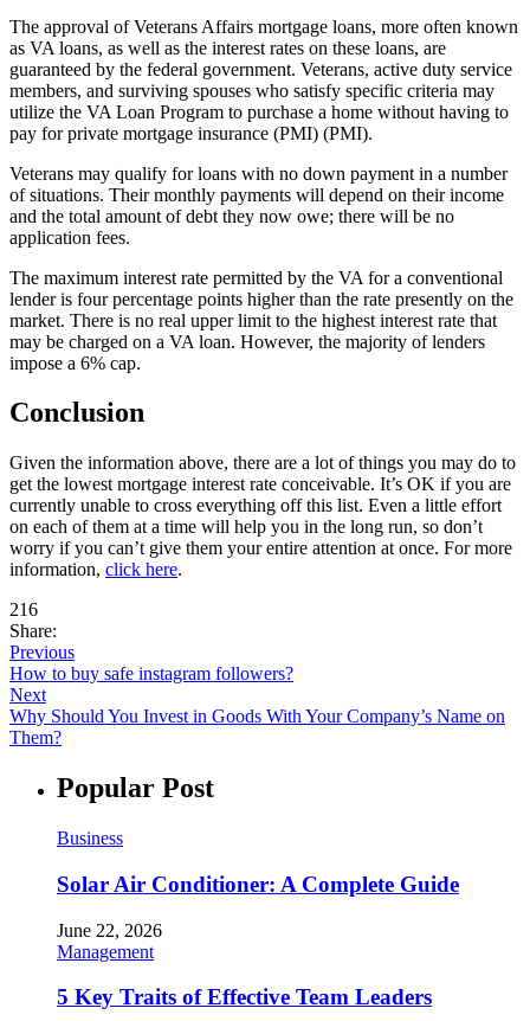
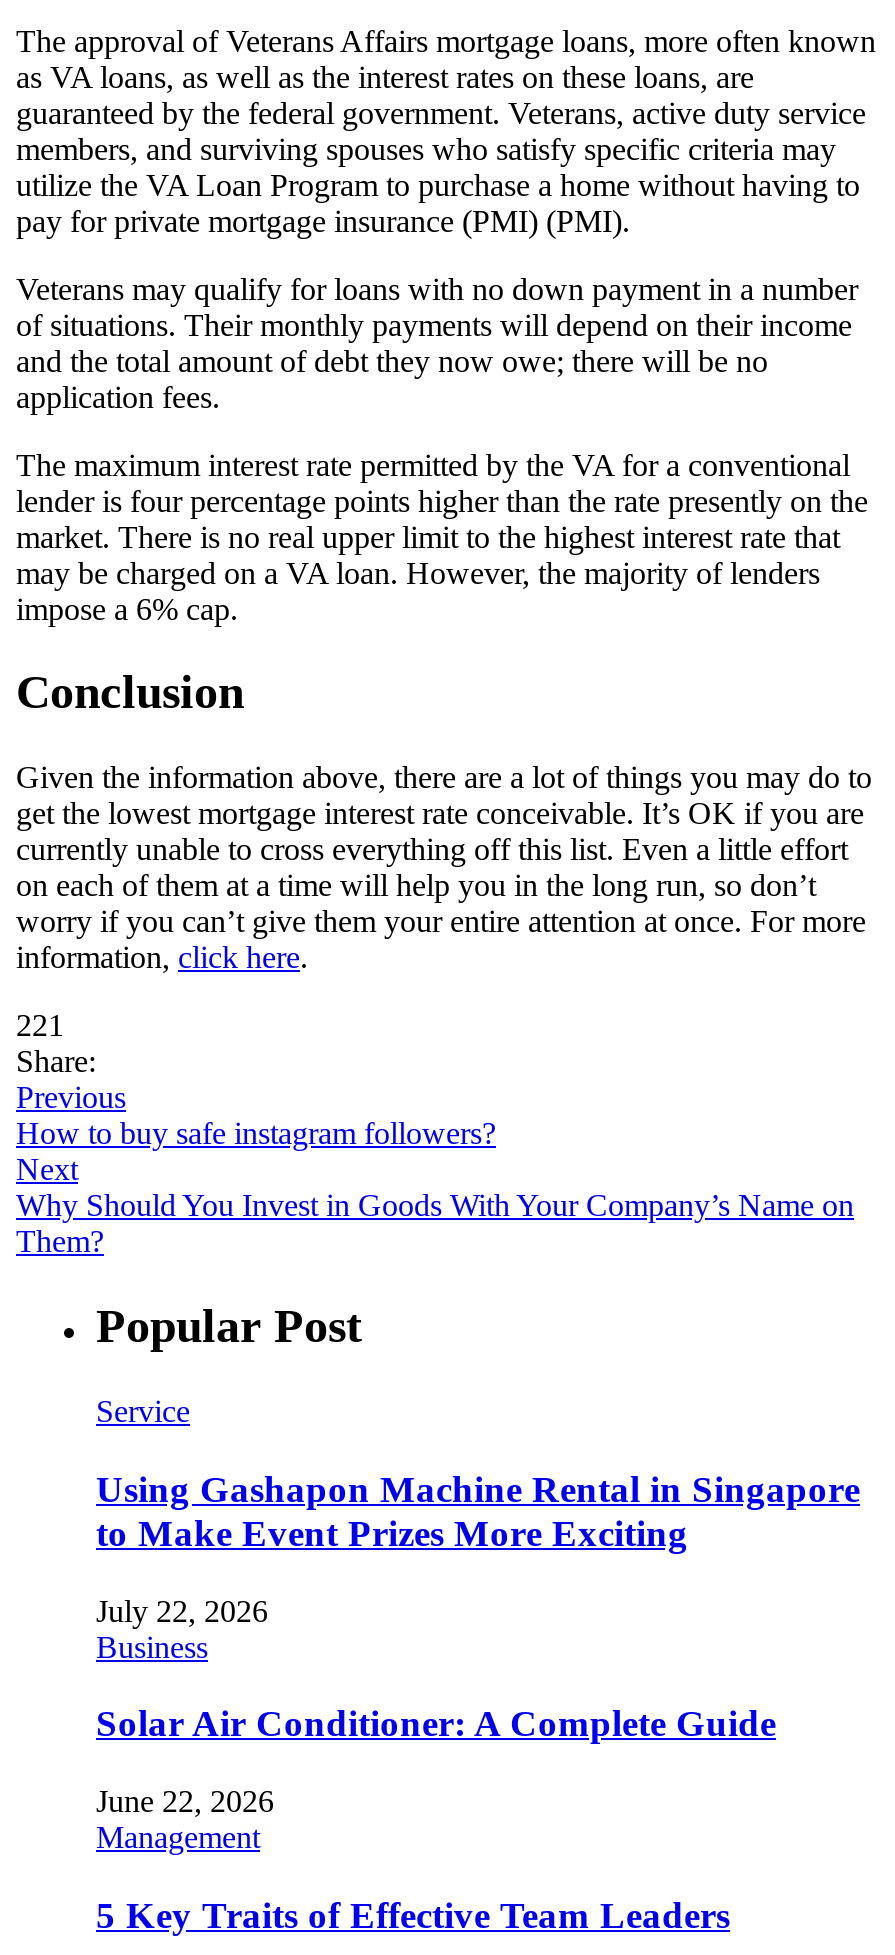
[9,600,38,620] 216 -> [16,1009,64,1043] 221
none -> [96,1394,860,1627] Service | Using Gashapon Machine Rental in Singapore | to Make Event Prizes More Exciting | July 22, 2026

